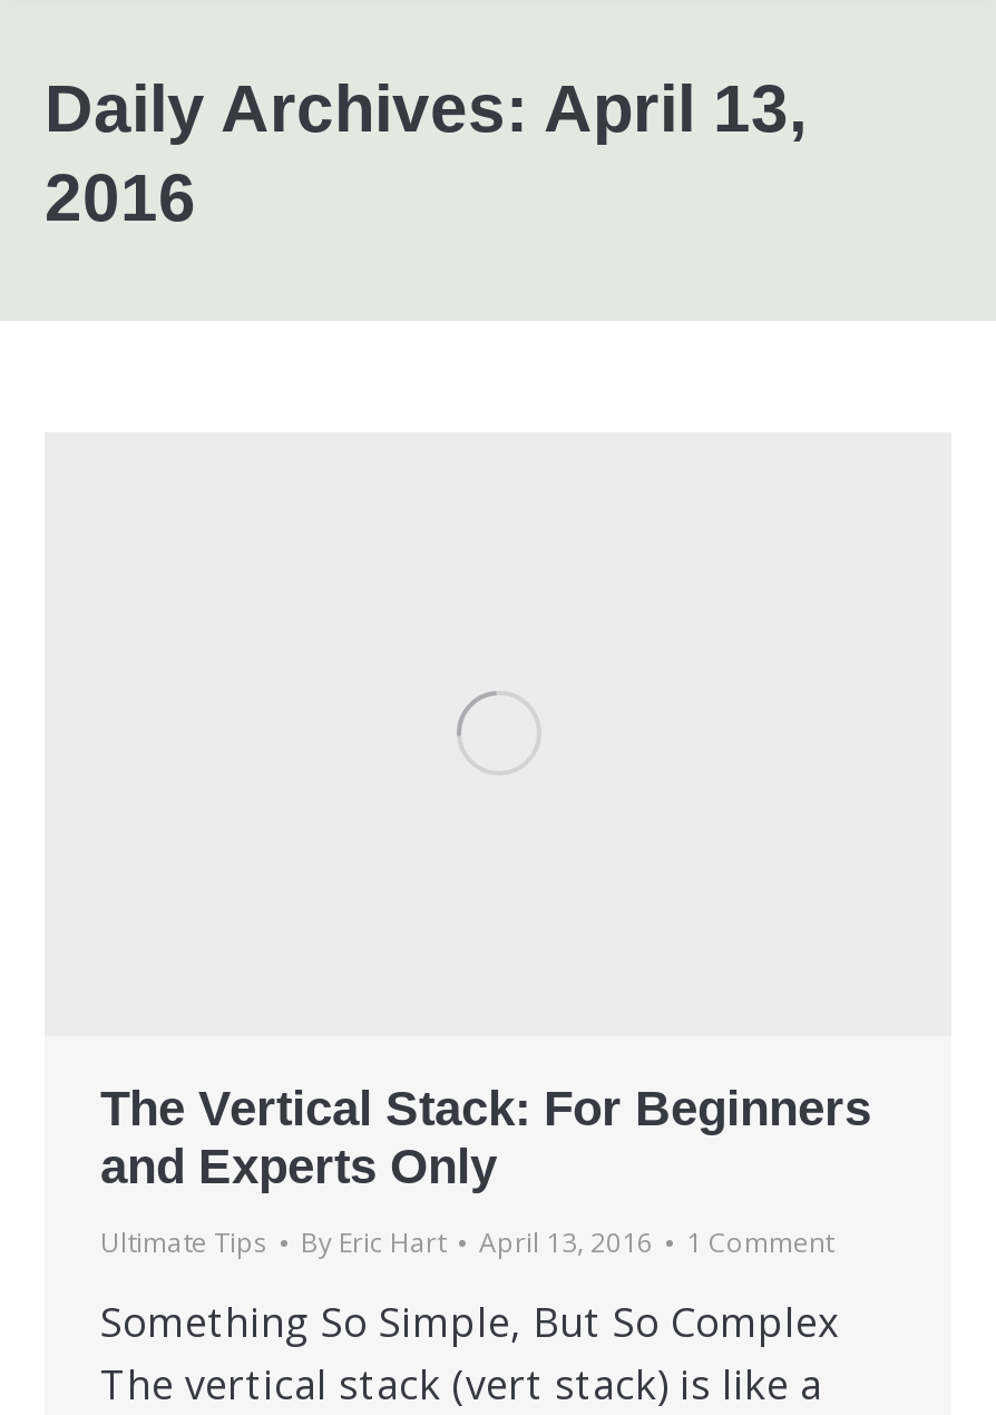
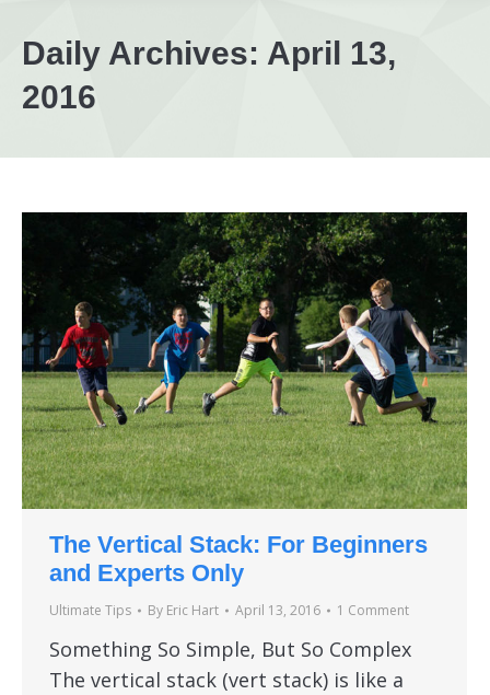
none -> [21,211,468,510] [image]

